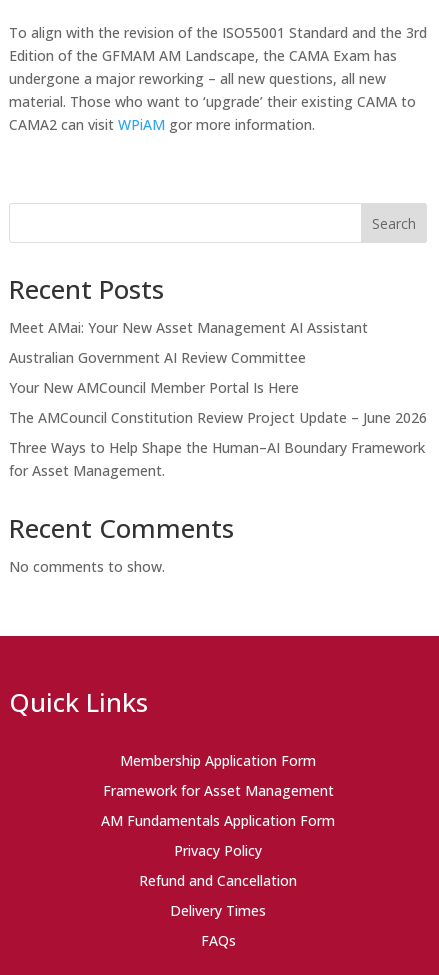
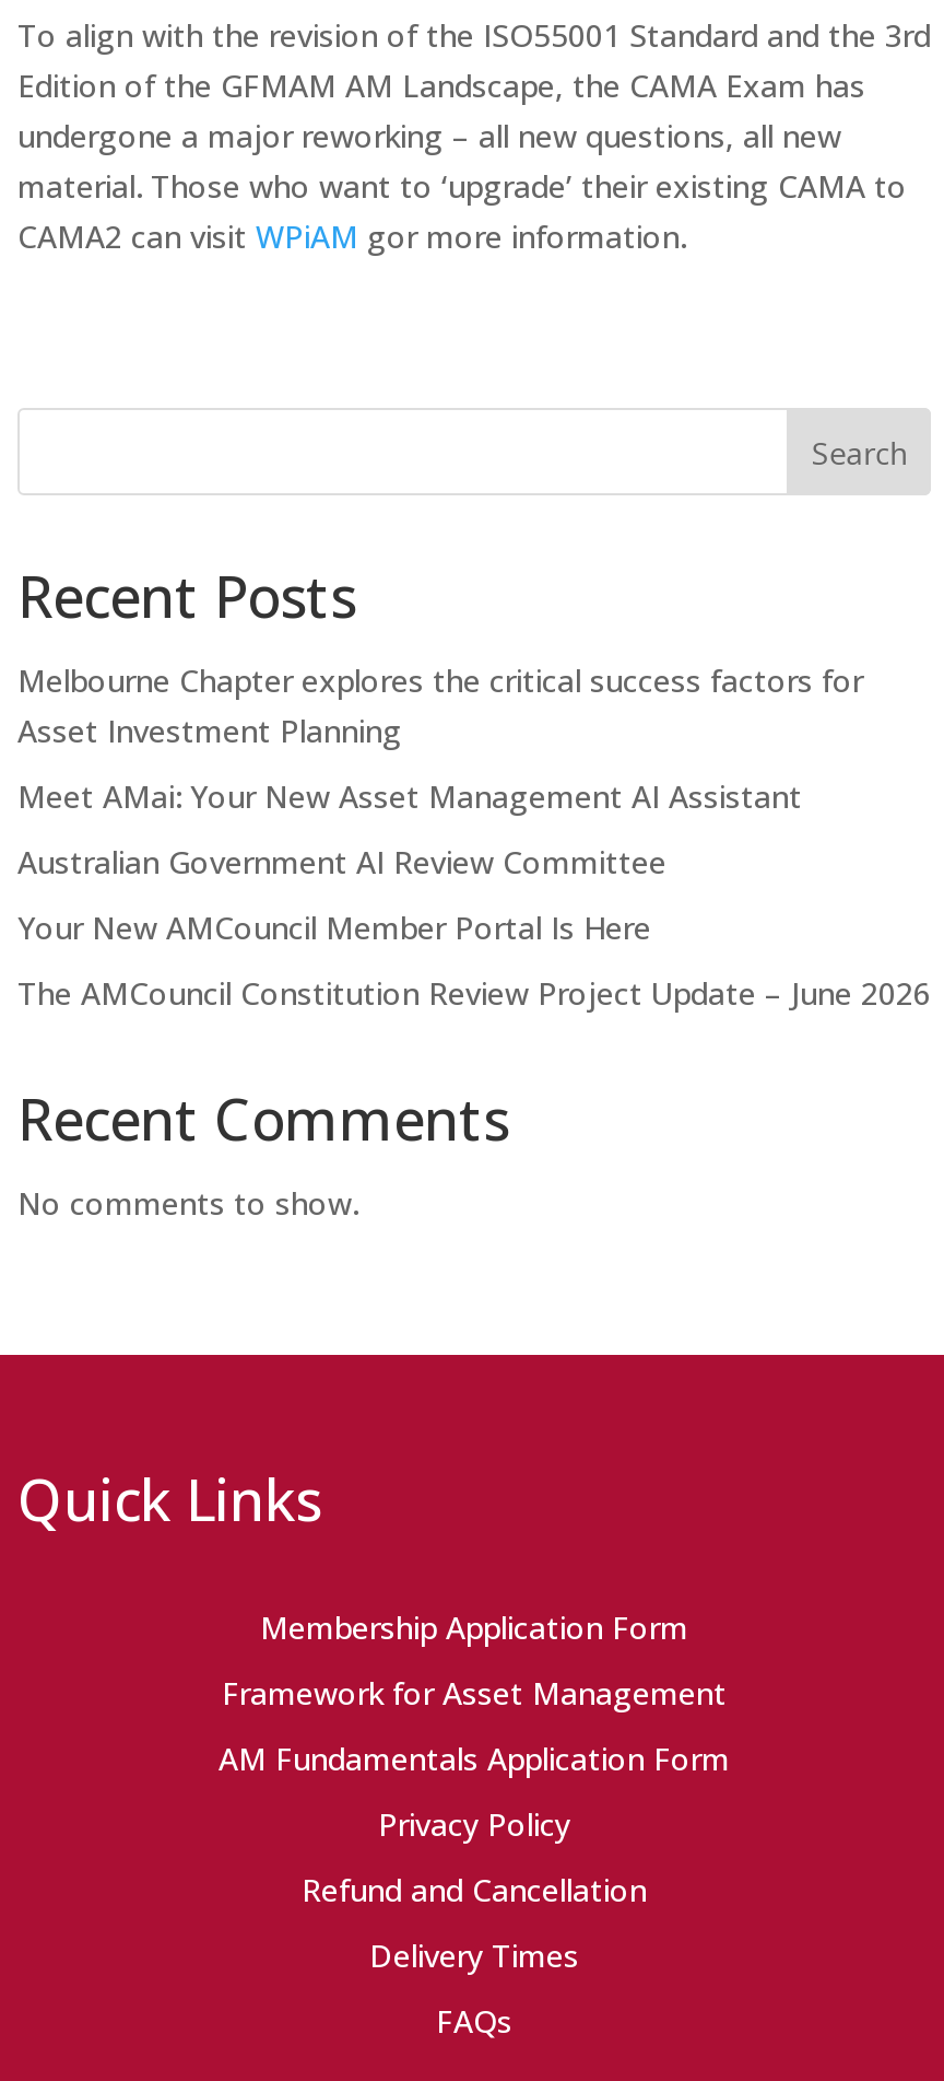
none -> [17,659,863,751] Melbourne Chapter explores the critical success factors for | Asset Investment Planning
moved [9,318,427,427] -> [17,775,931,1014]: Meet AMai: Your New Asset Management AI Assistant | Australian Government AI Review Committee | Your New AMCouncil Member Portal Is Here | The AMCouncil Constitution Review Project Update – June 2026
[9,438,425,480] Three Ways to Help Shape the Human–AI Boundary Framework | for Asset Management. -> none

